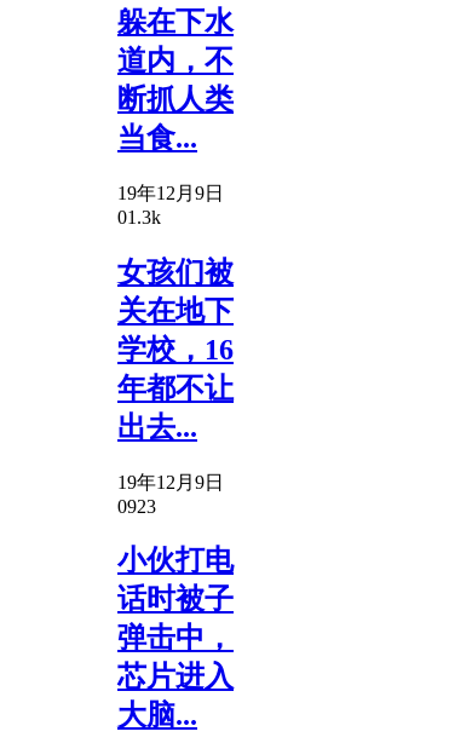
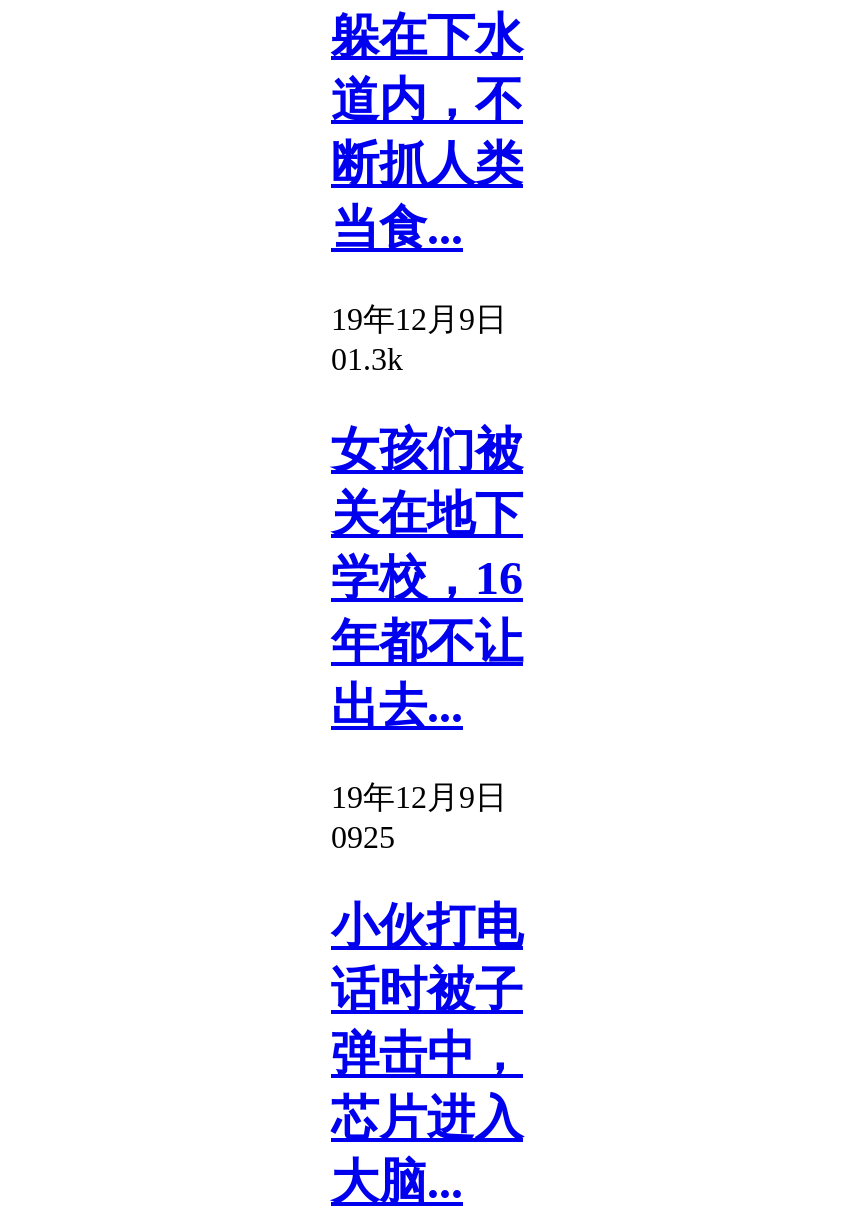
[117,496,156,516] 0923 -> [331,819,395,853] 0925

